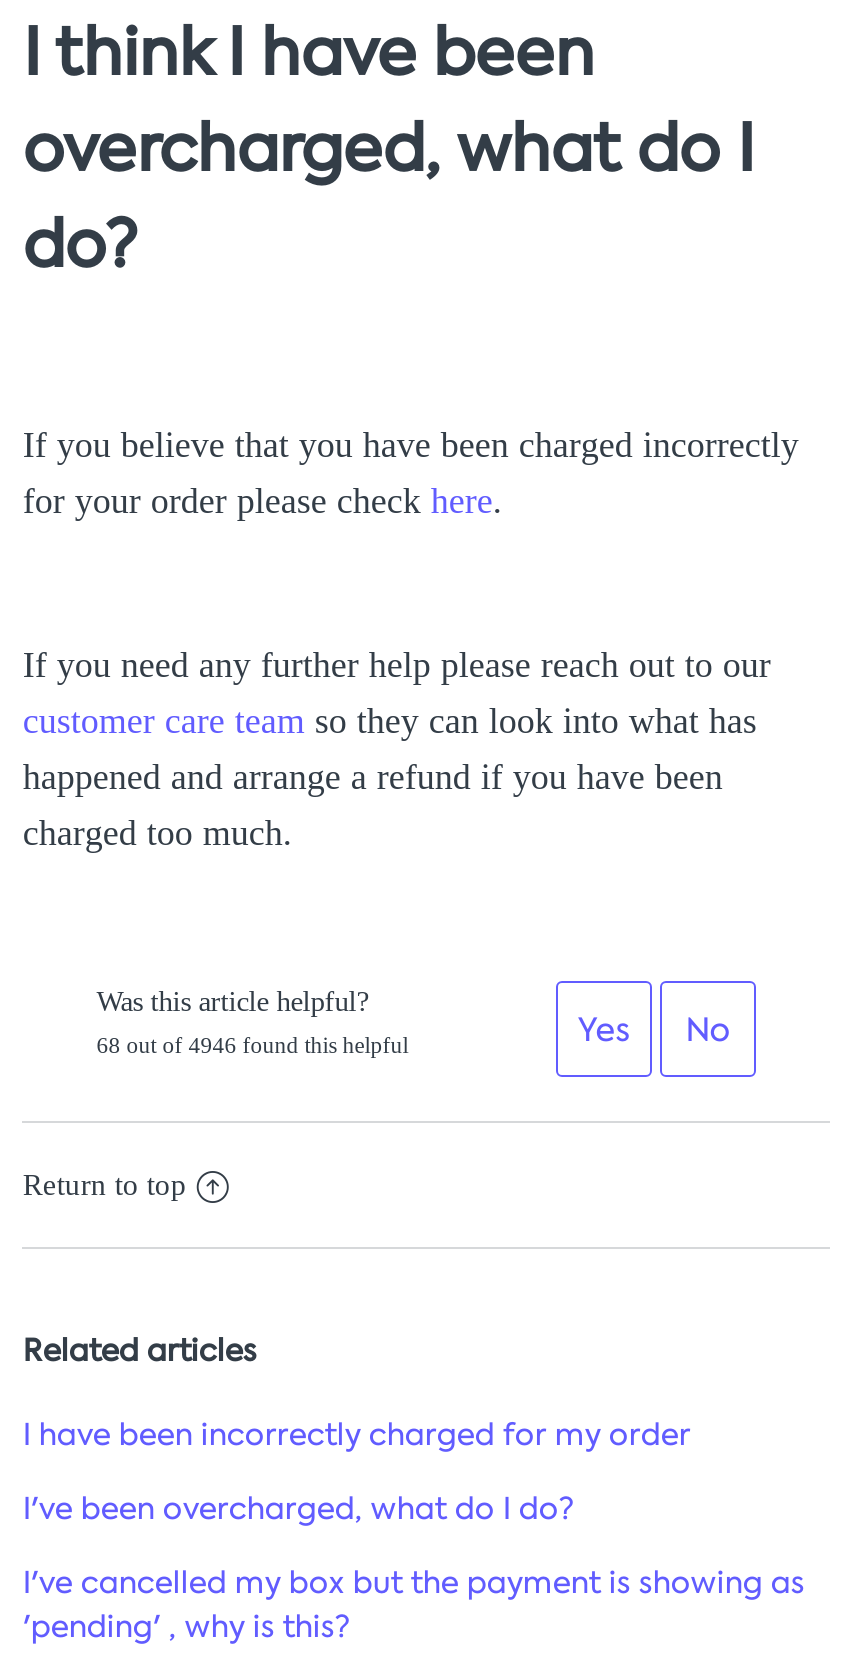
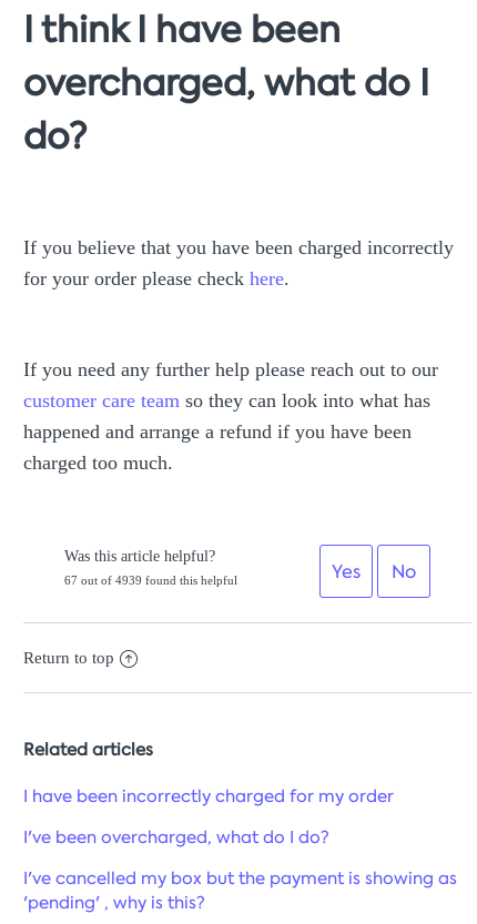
[96,1033,408,1057] 68 out of 4946 found this helpful -> [65,573,238,587] 67 out of 4939 found this helpful

